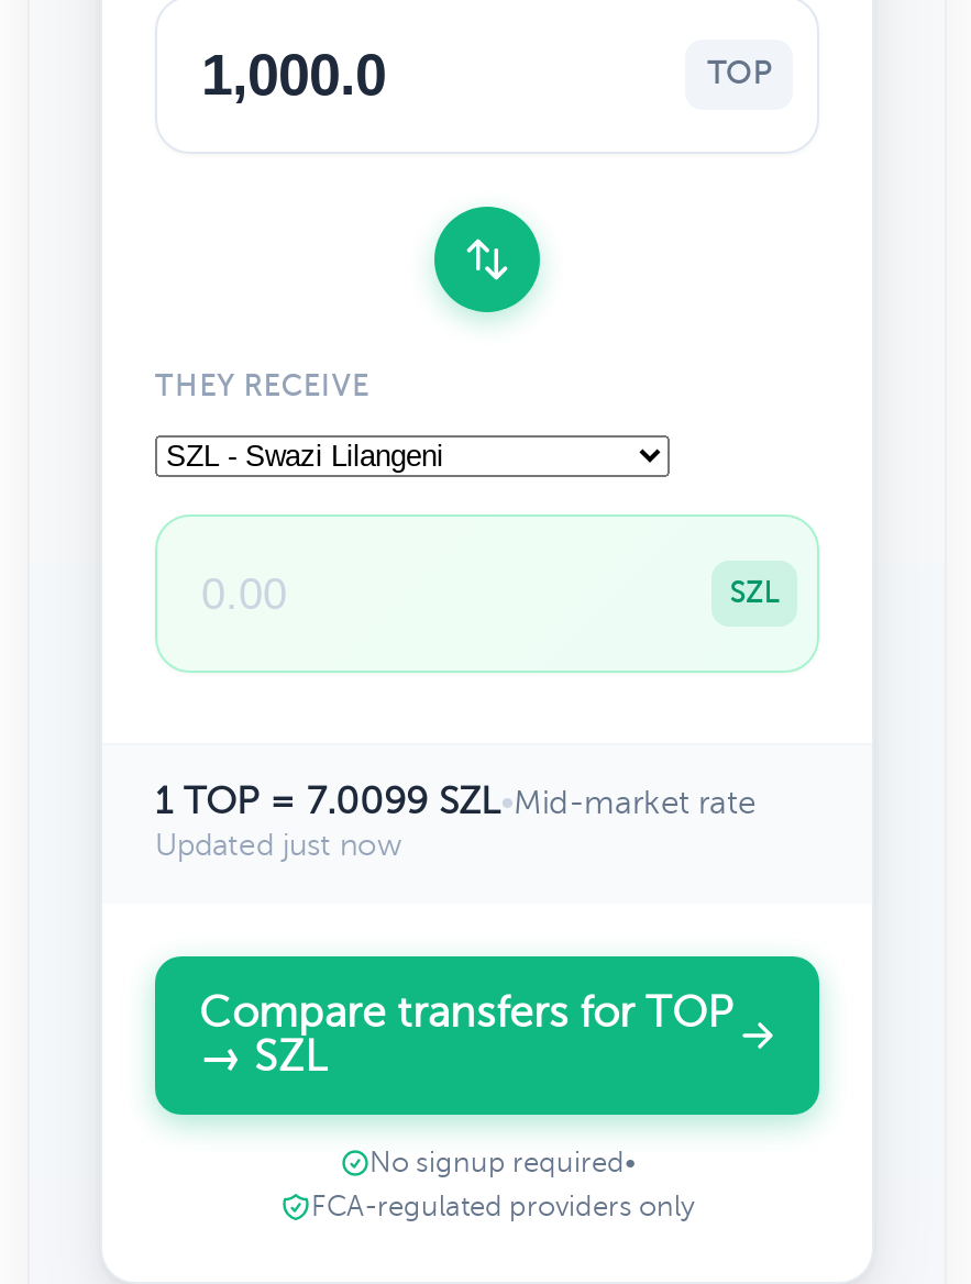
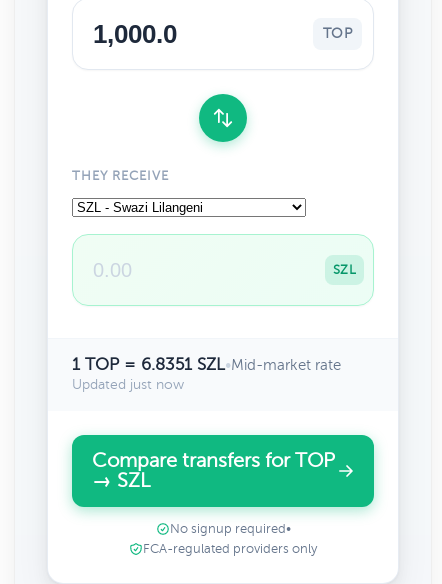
[155,781,755,822] 1 TOP = 7.0099 SZL • Mid-market rate -> [72,355,341,374] 1 TOP = 6.8351 SZL • Mid-market rate

